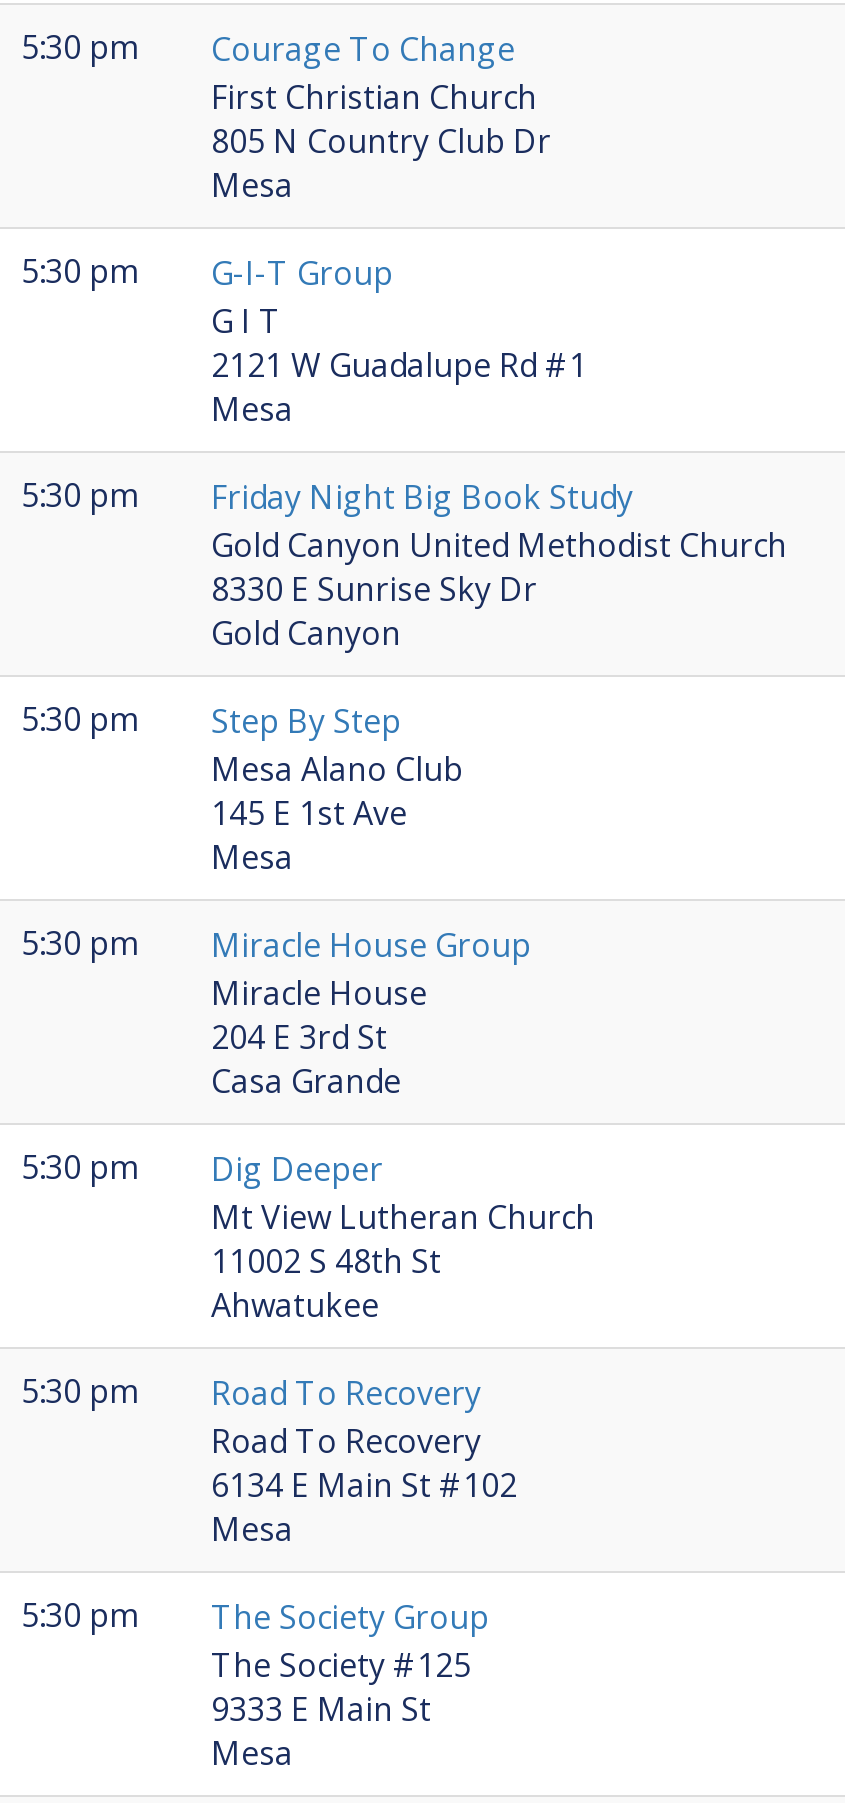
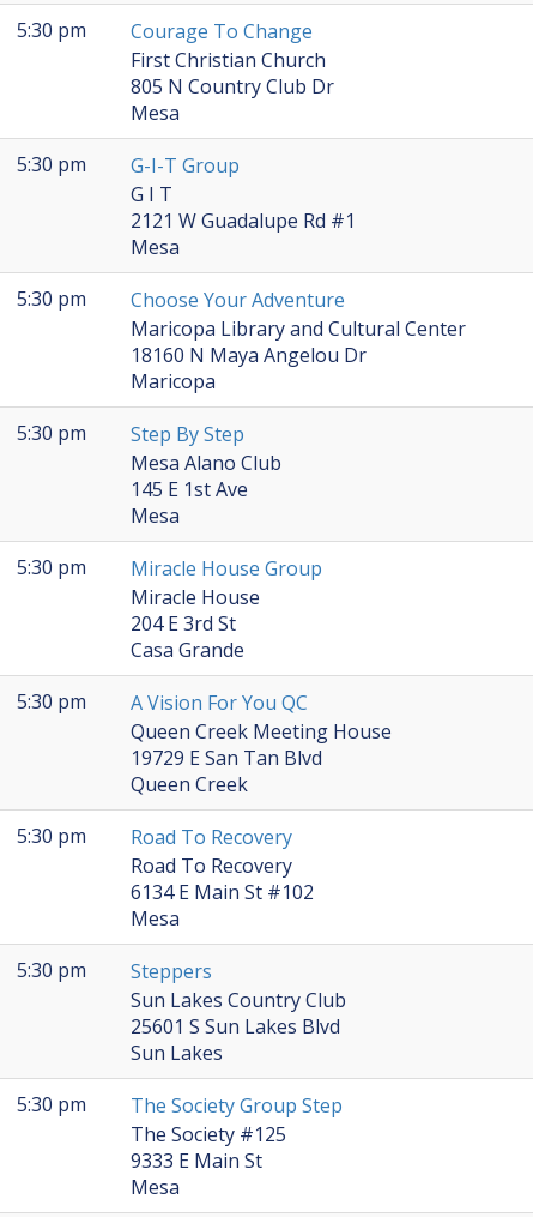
[211,475,787,655] Friday Night Big Book Study | Gold Canyon United Methodist Church | 8330 E Sunrise Sky Dr | Gold Canyon -> [131,287,466,394] Choose Your Adventure | Maricopa Library and Cultural Center | 18160 N Maya Angelou Dr | Maricopa
[211,1147,595,1327] Dig Deeper | Mt View Lutheran Church | 11002 S 48th St | Ahwatukee -> [131,689,392,797] A Vision For You QC | Queen Creek Meeting House | 19729 E San Tan Blvd | Queen Creek
[211,1595,489,1639] The Society Group -> [17,958,346,1119] Steppers | Sun Lakes Country Club | 25601 S Sun Lakes Blvd | Sun Lakes | 5:30 pm | The Society Group Step

